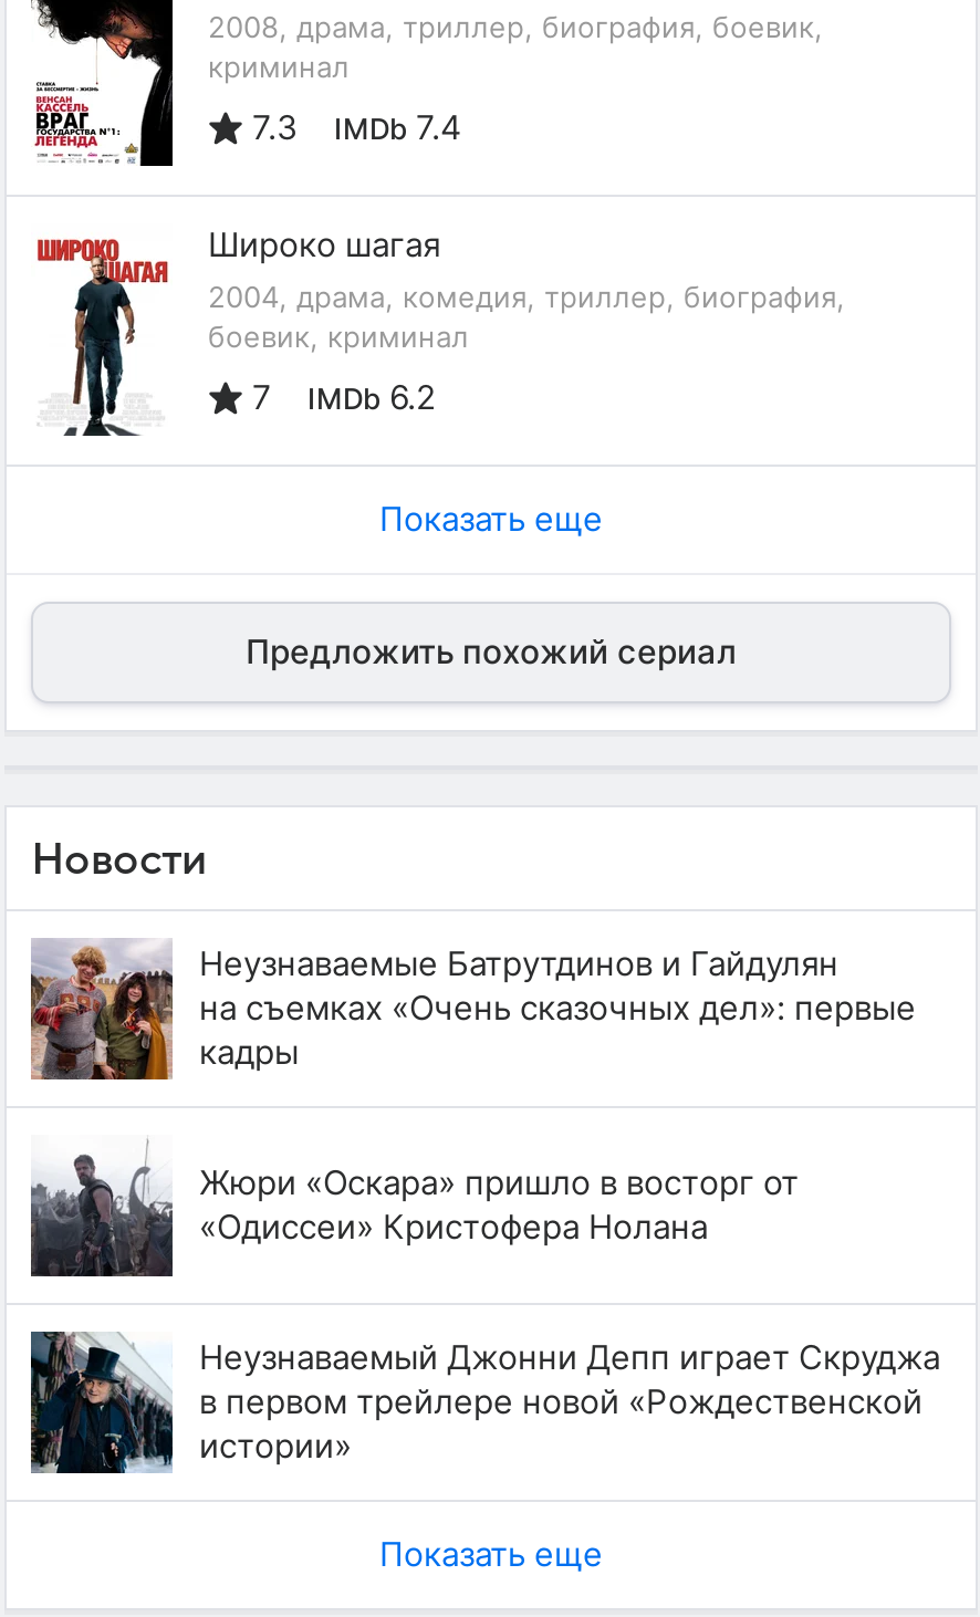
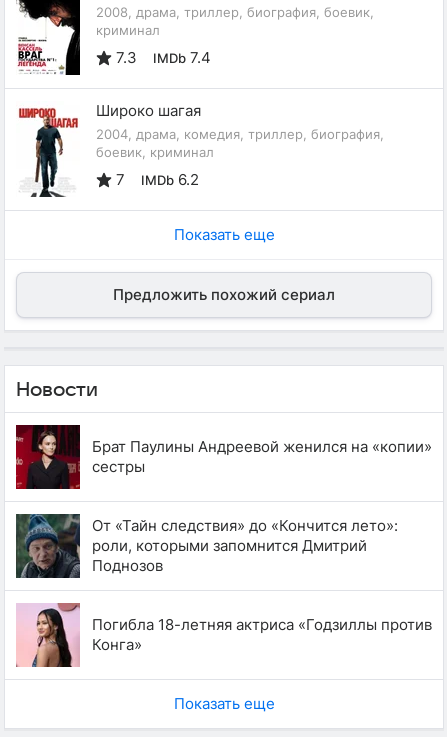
[29,938,916,1082] [image] | Неузнаваемые Батрутдинов и Гайдулян | на съемках «Очень сказочных дел»: первые | кадры -> [15,424,432,489] [image] | Брат Паулины Андреевой женился на «копии» | сестры
[31,1135,799,1276] [image] | Жюри «Оскара» пришло в восторг от | «Одиссеи» Кристофера Нолана -> [15,513,398,578] [image] | От «Тайн следствия» до «Кончится лето»: | роли, которыми запомнится Дмитрий | Поднозов
[29,1329,940,1475] [image] | Неузнаваемый Джонни Депп играет Скруджа | в первом трейлере новой «Рождественской | истории» -> [16,602,432,668] [image] | Погибла 18-летняя актриса «Годзиллы против | Конга»

